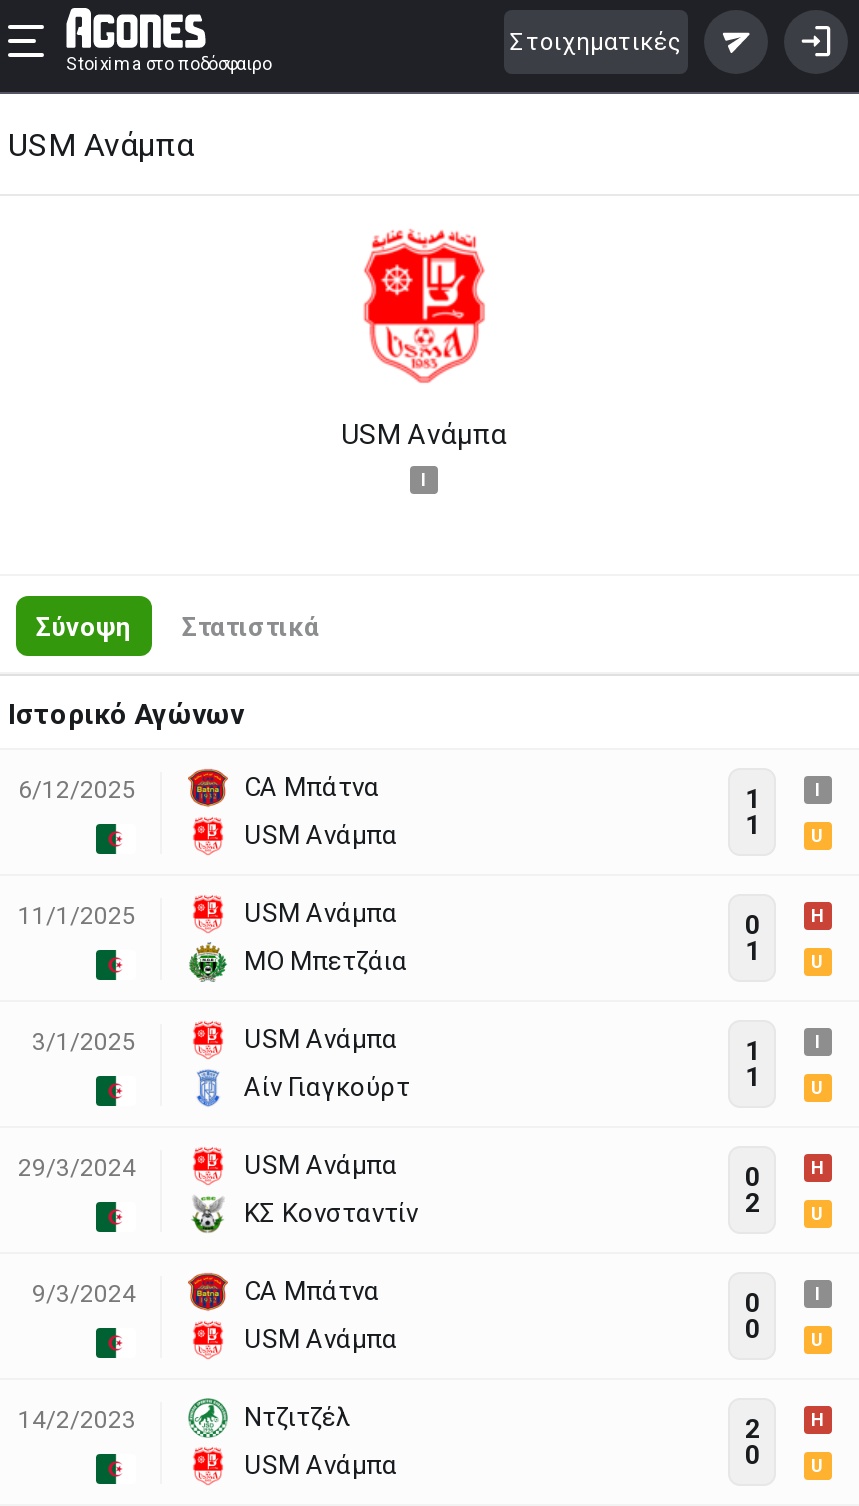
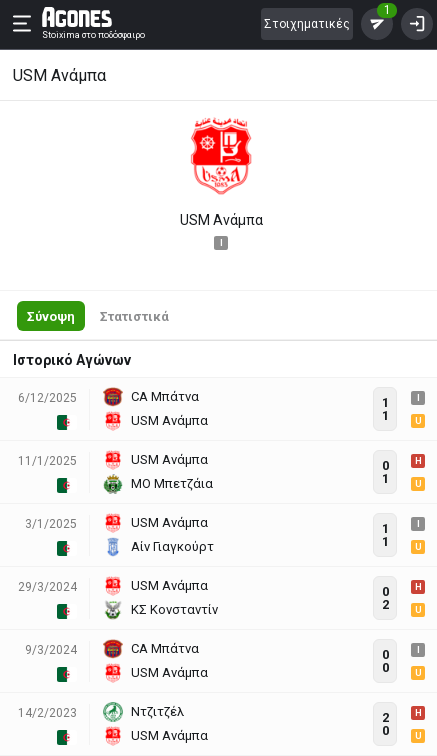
none -> [383,2,390,16] 1

